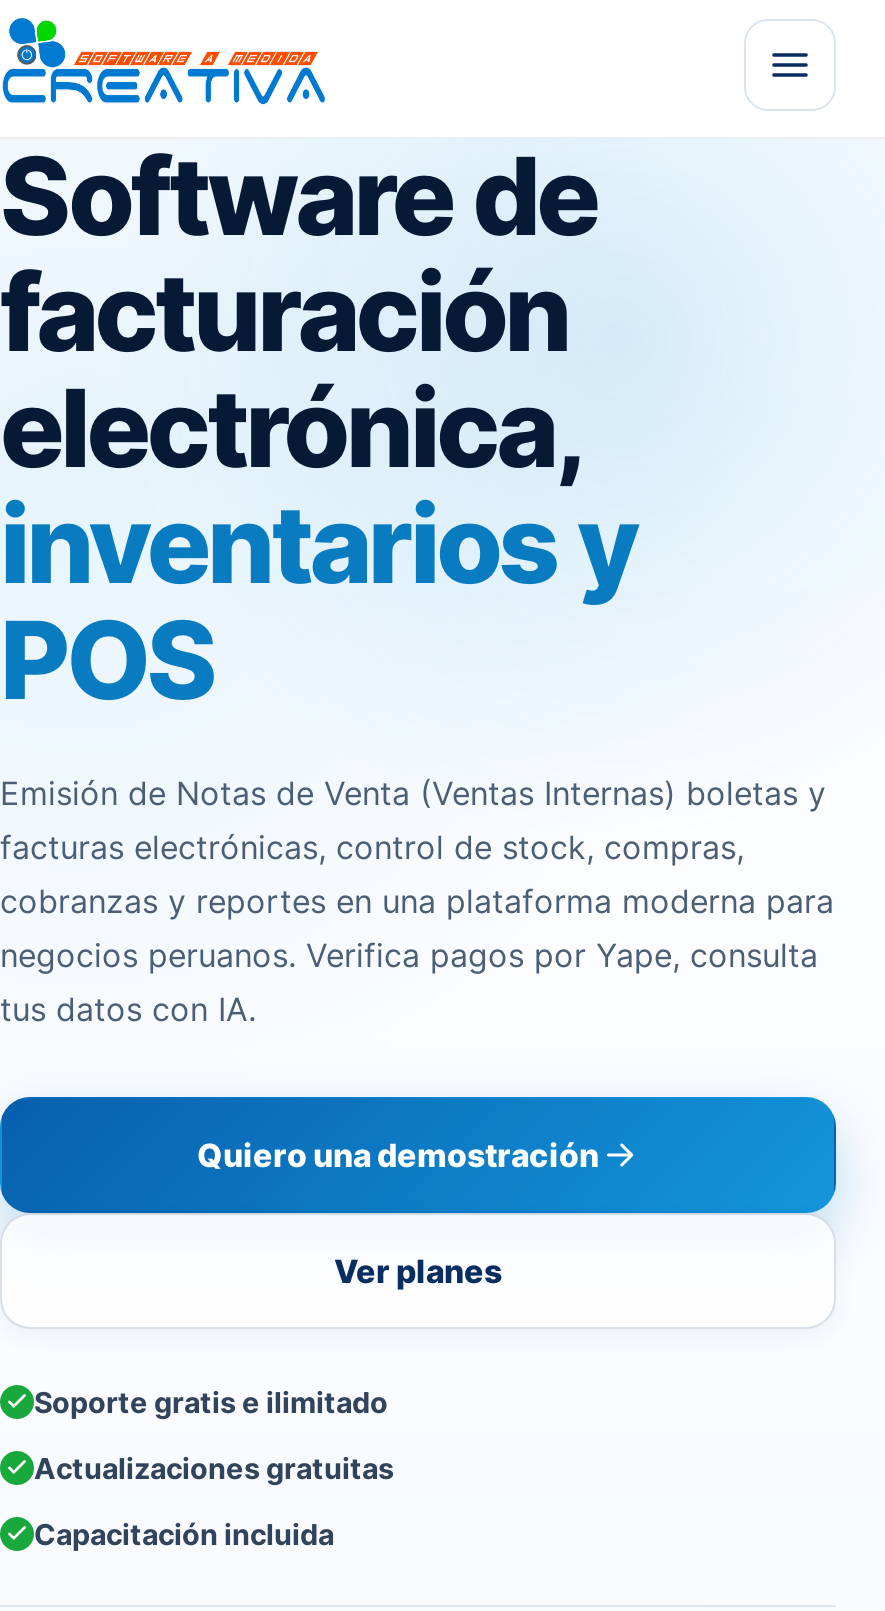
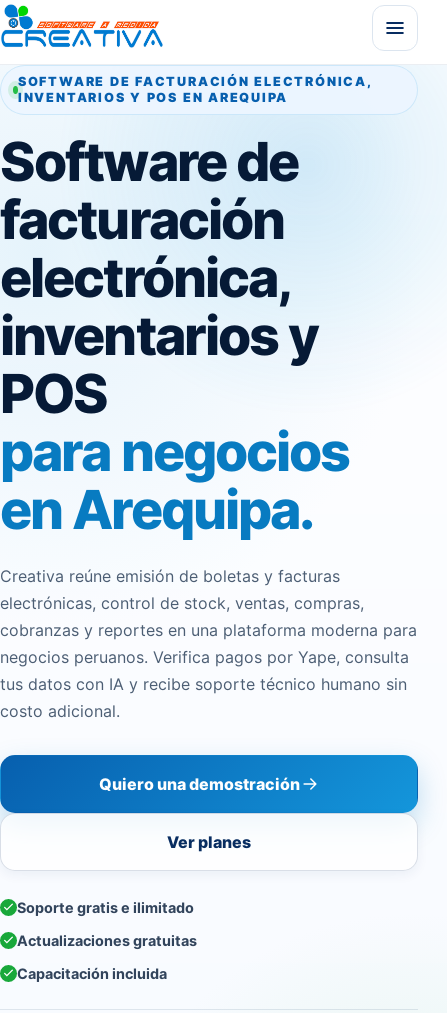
none -> [18,74,373,105] SOFTWARE DE FACTURACIÓN ELECTRÓNICA, | INVENTARIOS Y POS EN AREQUIPA
[0,773,826,867] Emisión de Notas de Venta (Ventas Internas) boletas y | facturas electrónicas, control de stock, compras, -> [0,419,364,613] para negocios | en Arequipa. | Creativa reúne emisión de boletas y facturas | electrónicas, control de stock, ventas, compras,
[0,989,256,1029] tus datos con IA. -> [0,674,407,721] tus datos con IA y recibe soporte técnico humano sin | costo adicional.

